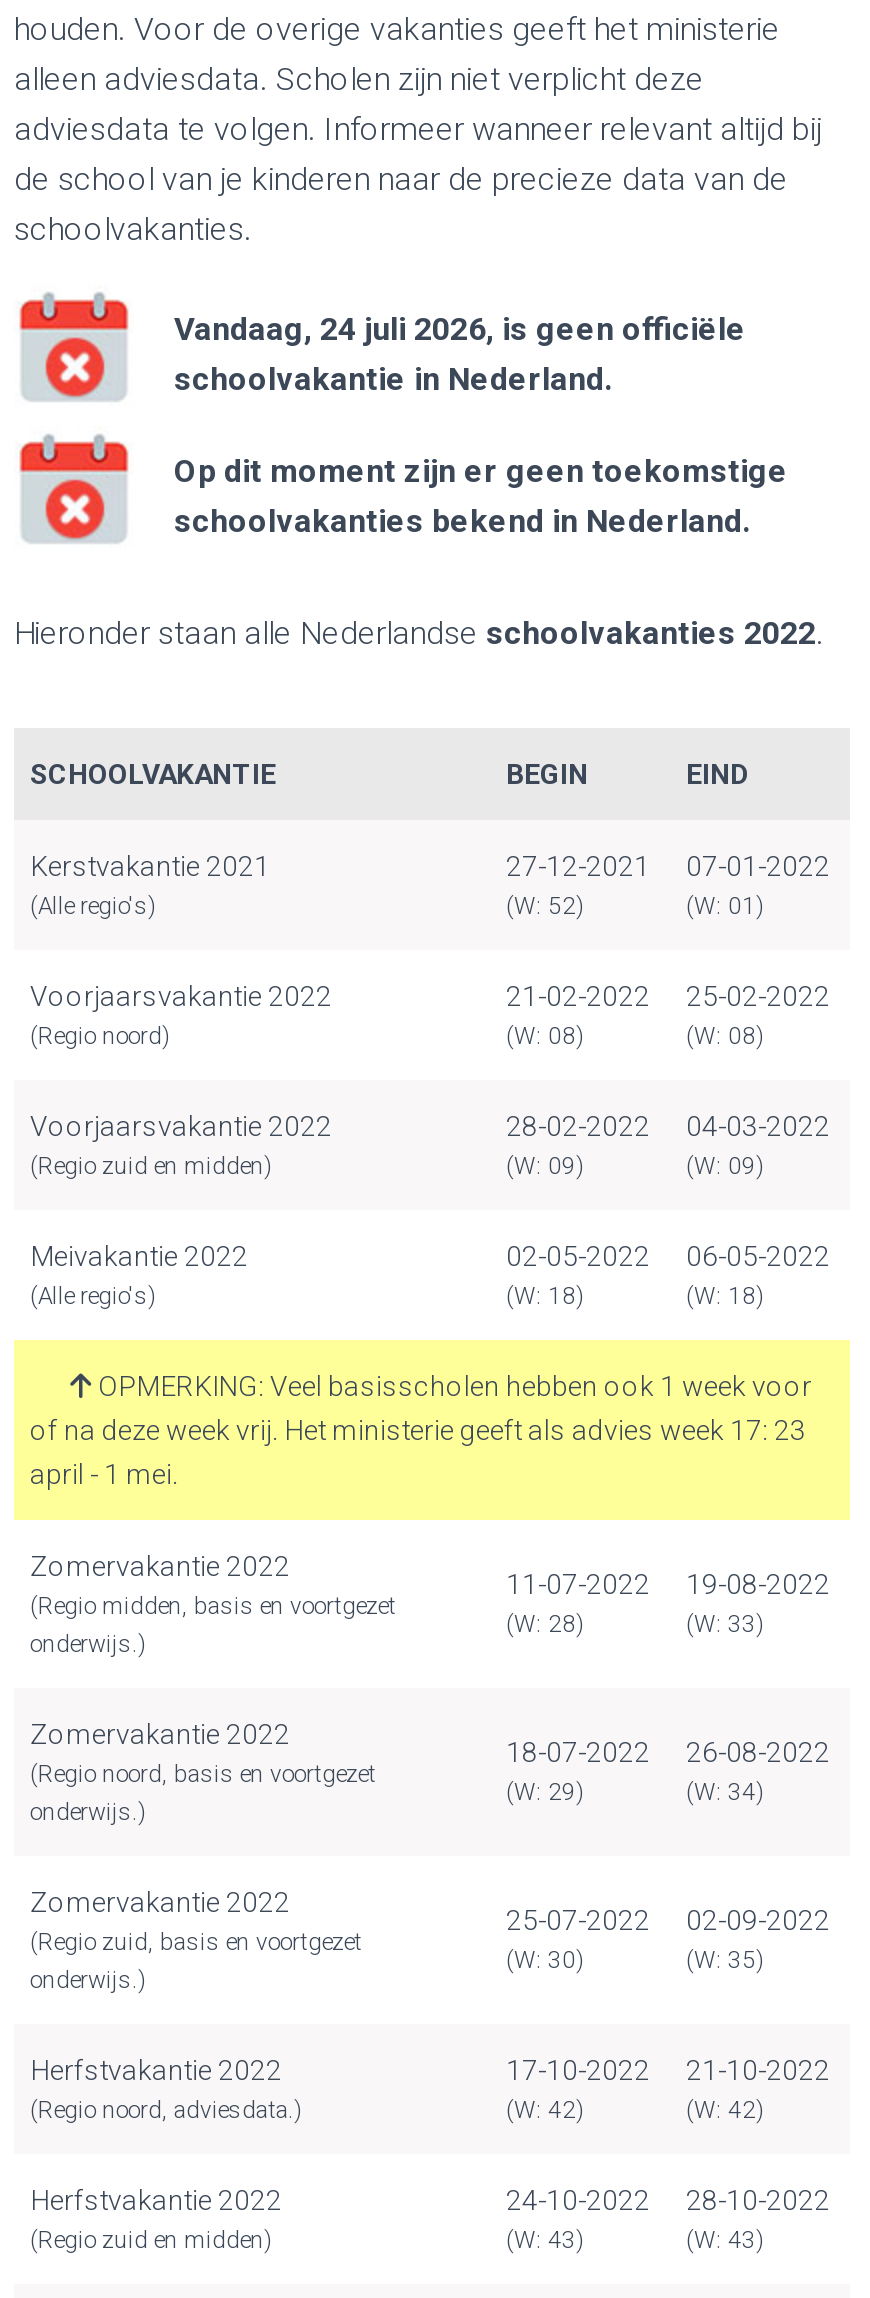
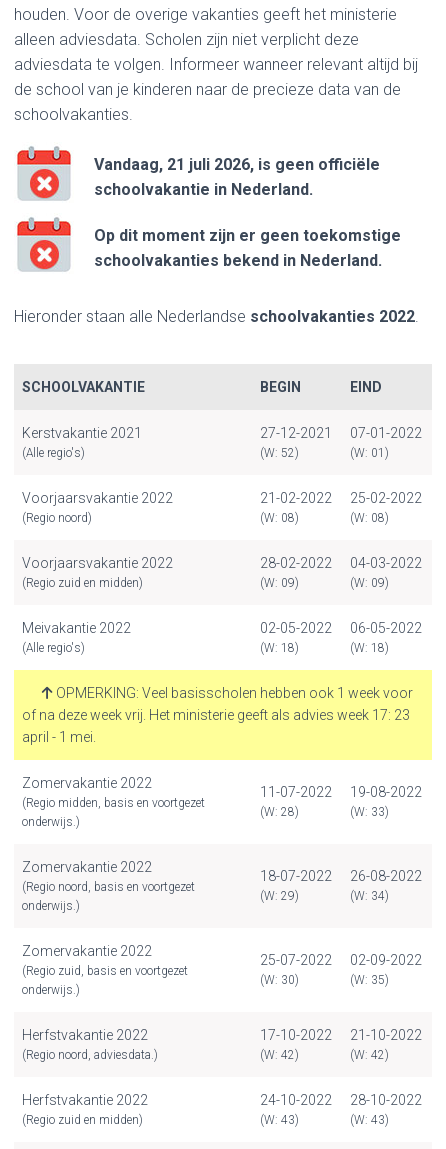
[174,310,746,348] Vandaag, 24 juli 2026, is geen officiële -> [94,155,380,174] Vandaag, 21 juli 2026, is geen officiële

